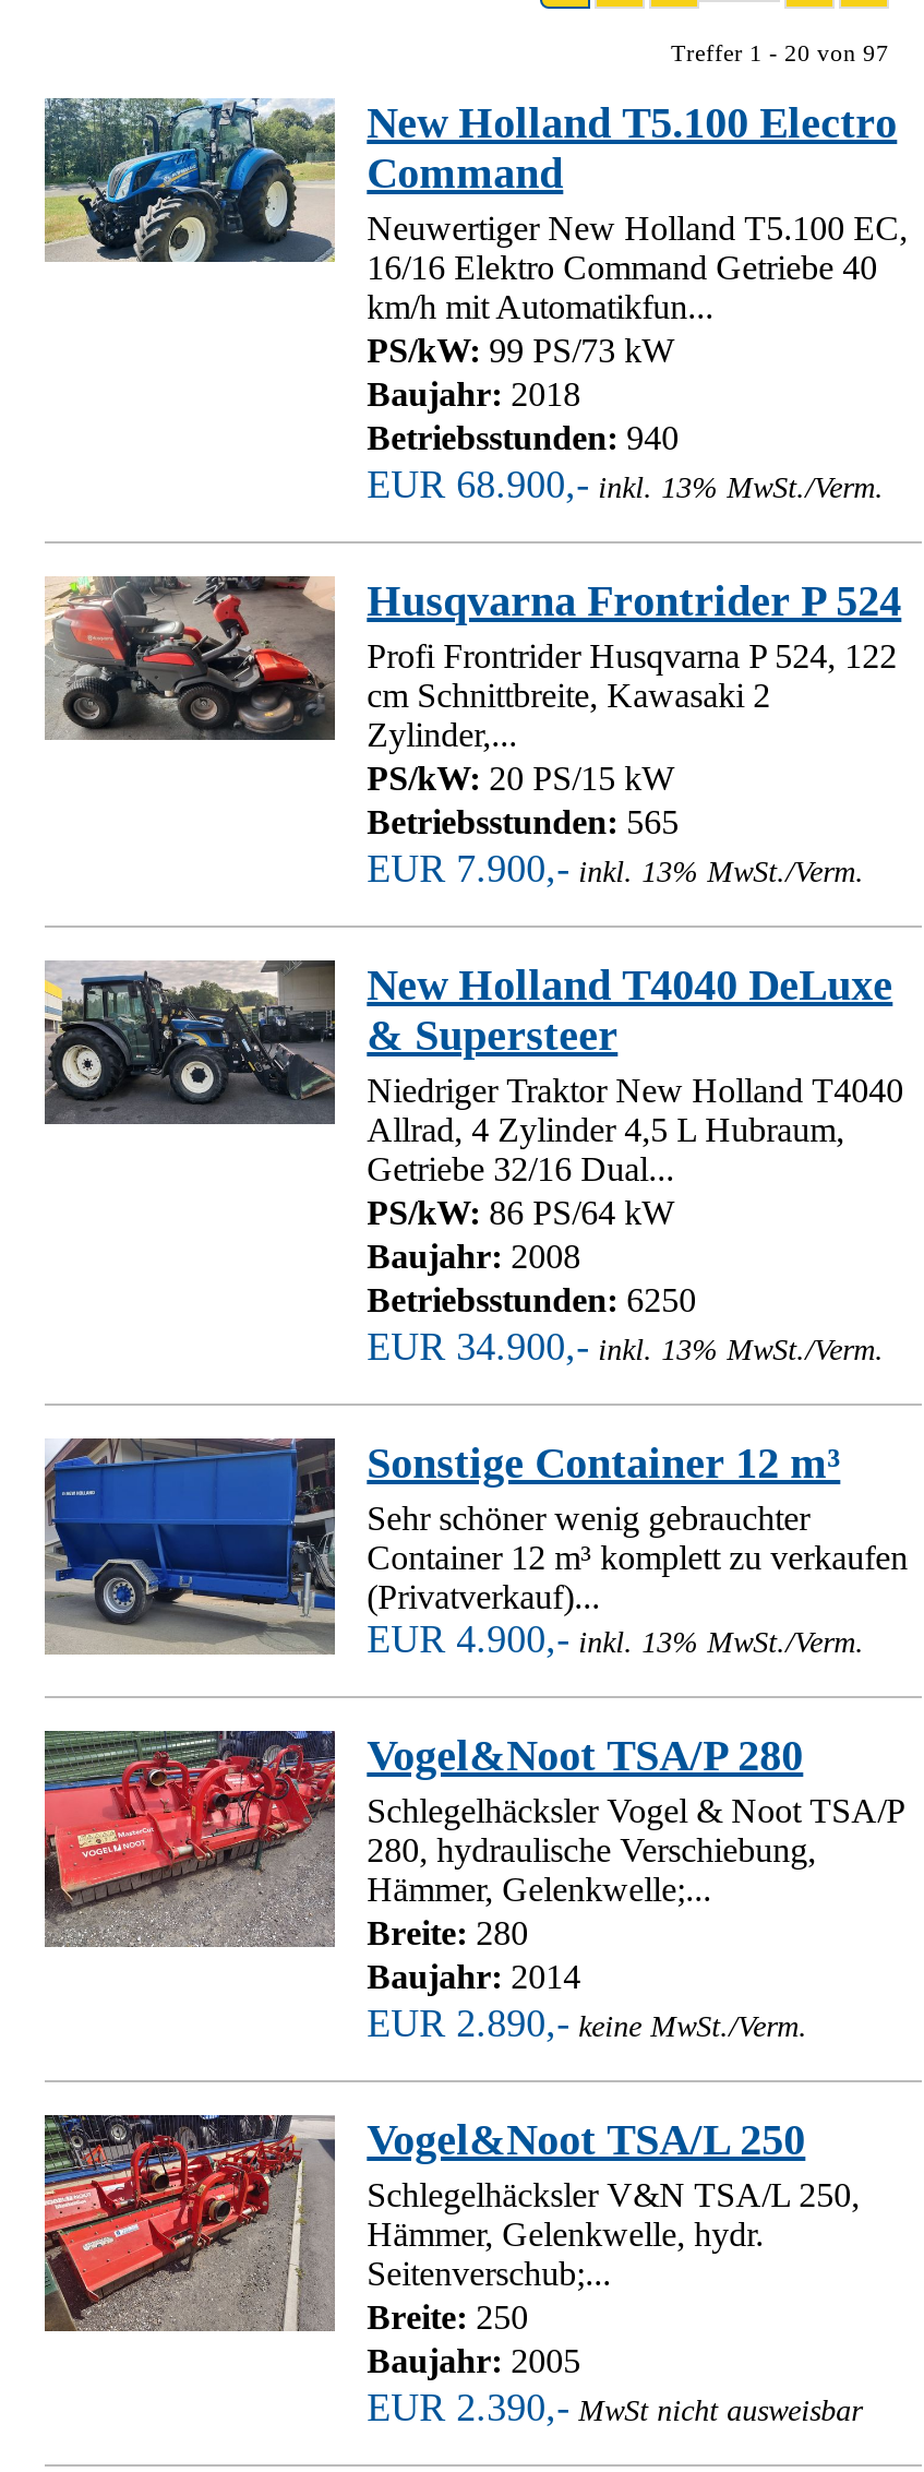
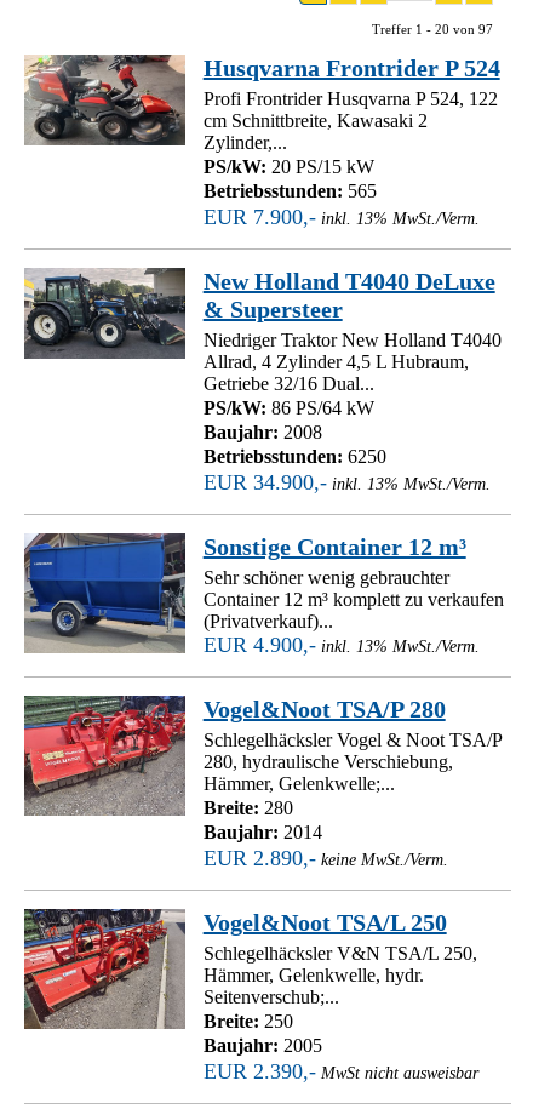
[43,96,908,506] [image] | New Holland T5.100 Electro | Command | Neuwertiger New Holland T5.100 EC, | 16/16 Elektro Command Getriebe 40 | km/h mit Automatikfun... | PS/kW: 99 PS/73 kW | Baujahr: 2018 | Betriebsstunden: 940 | EUR 68.900,- inkl. 13% MwSt./Verm. -> none

